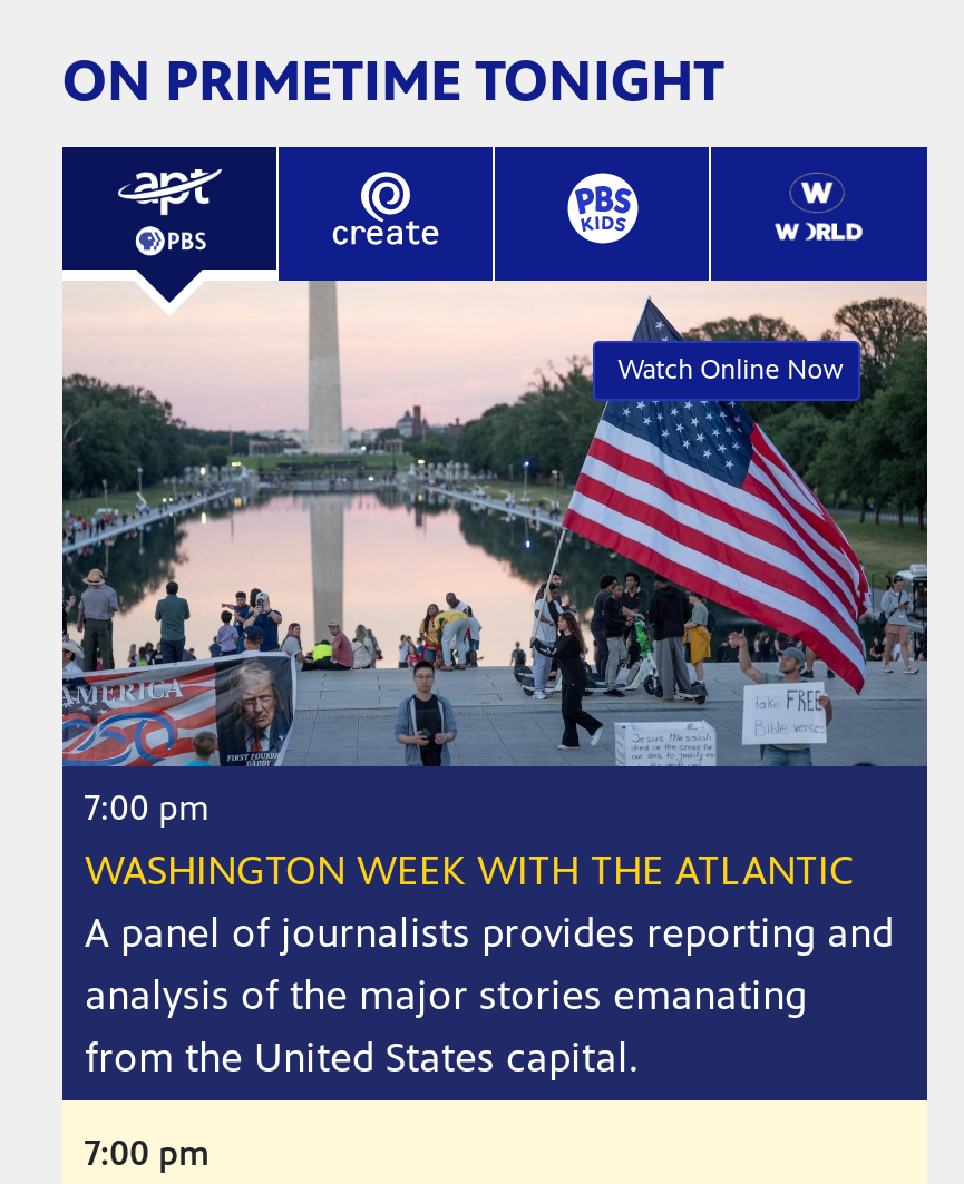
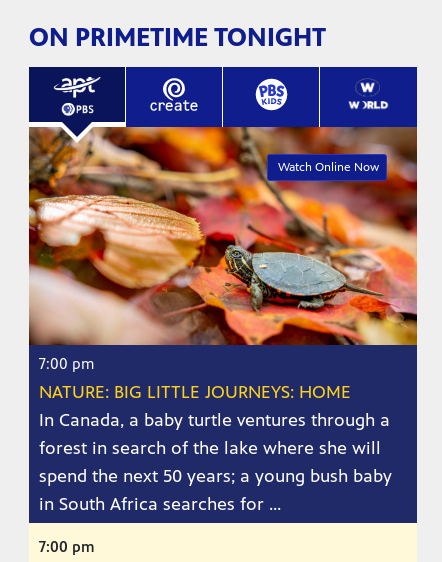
[60,278,929,1083] [image] | WASHINGTON WEEK WITH THE ATLANTIC | A panel of journalists provides reporting and | analysis of the major stories emanating | from the United States capital. -> [28,126,418,515] [image] | NATURE: BIG LITTLE JOURNEYS: HOME | In Canada, a baby turtle ventures through a | forest in search of the lake where she will | spend the next 50 years; a young bush baby | in South Africa searches for ...

